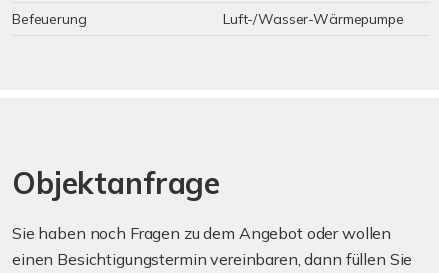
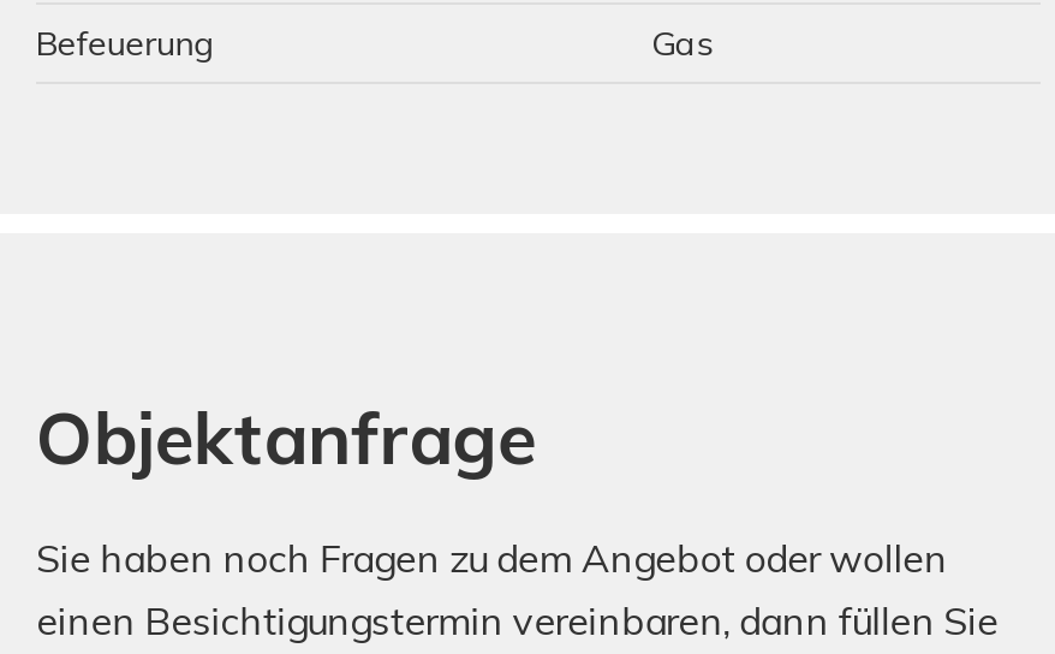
[223,10,404,28] Luft-/Wasser-Wärmepumpe -> [651,22,713,65] Gas

